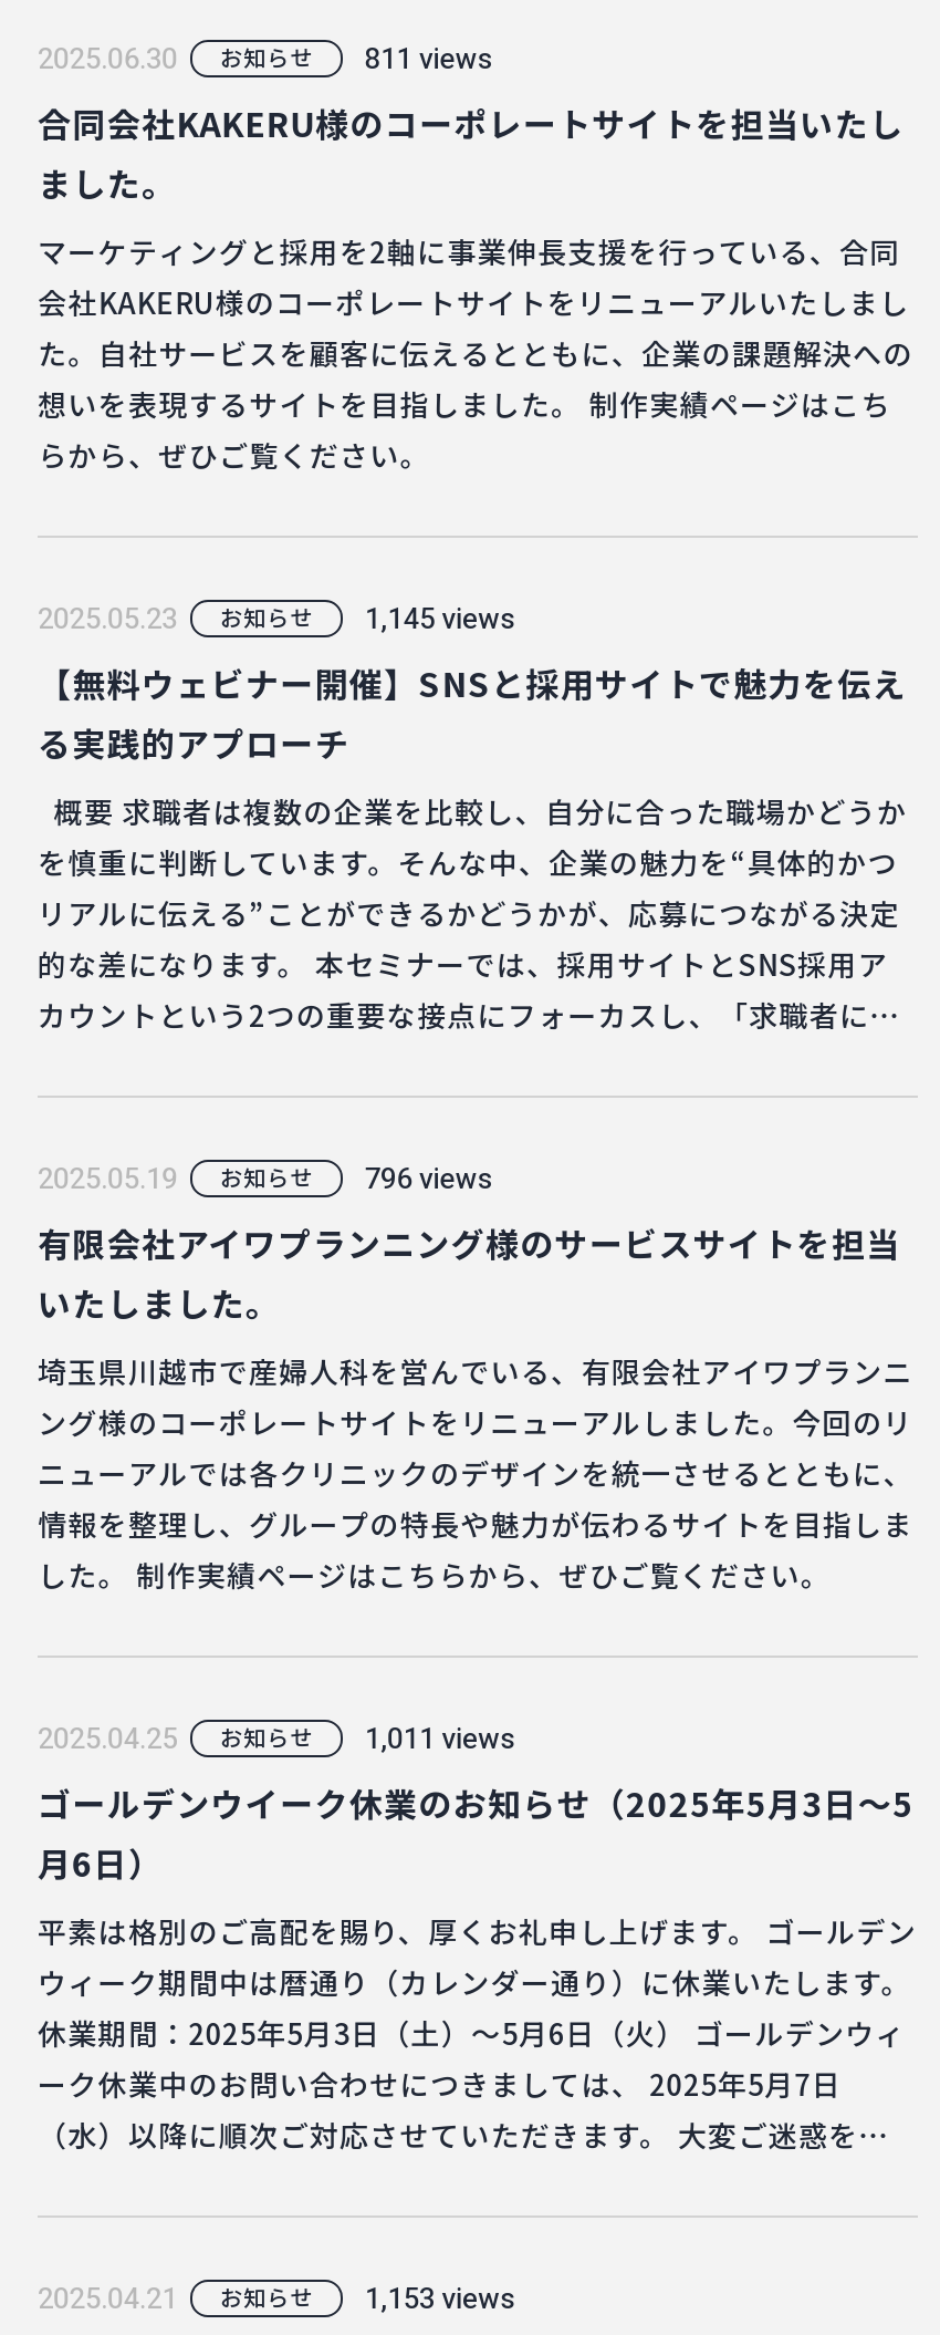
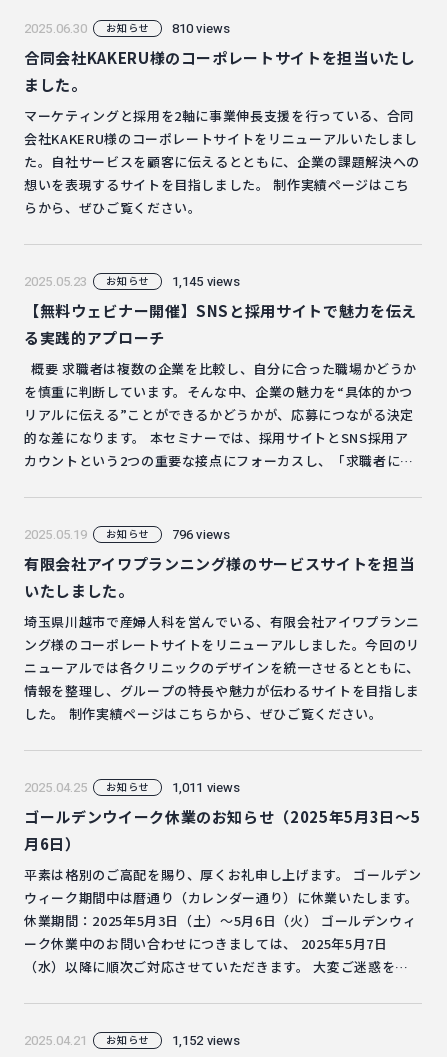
[38,38,493,80] 2025.06.30 お知らせ 811 views -> [24,19,230,38] 2025.06.30 お知らせ 810 views
[38,2277,516,2320] 2025.04.21 お知らせ 1,153 views -> [24,1031,240,1050] 2025.04.21 お知らせ 1,152 views

